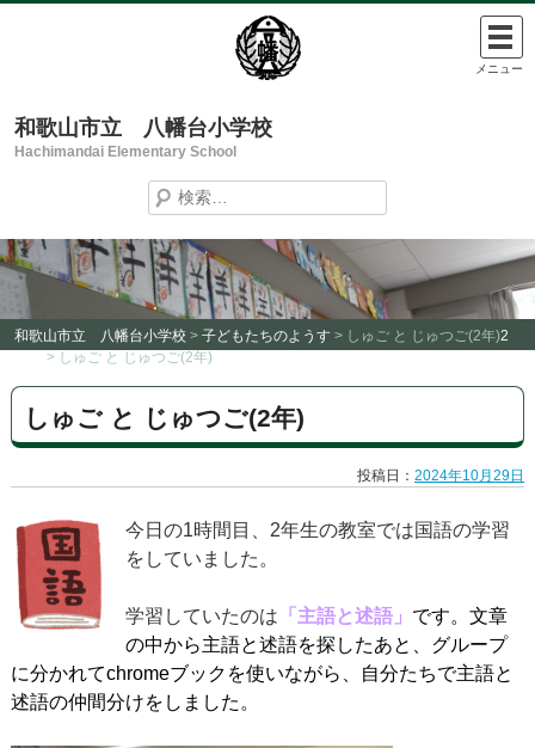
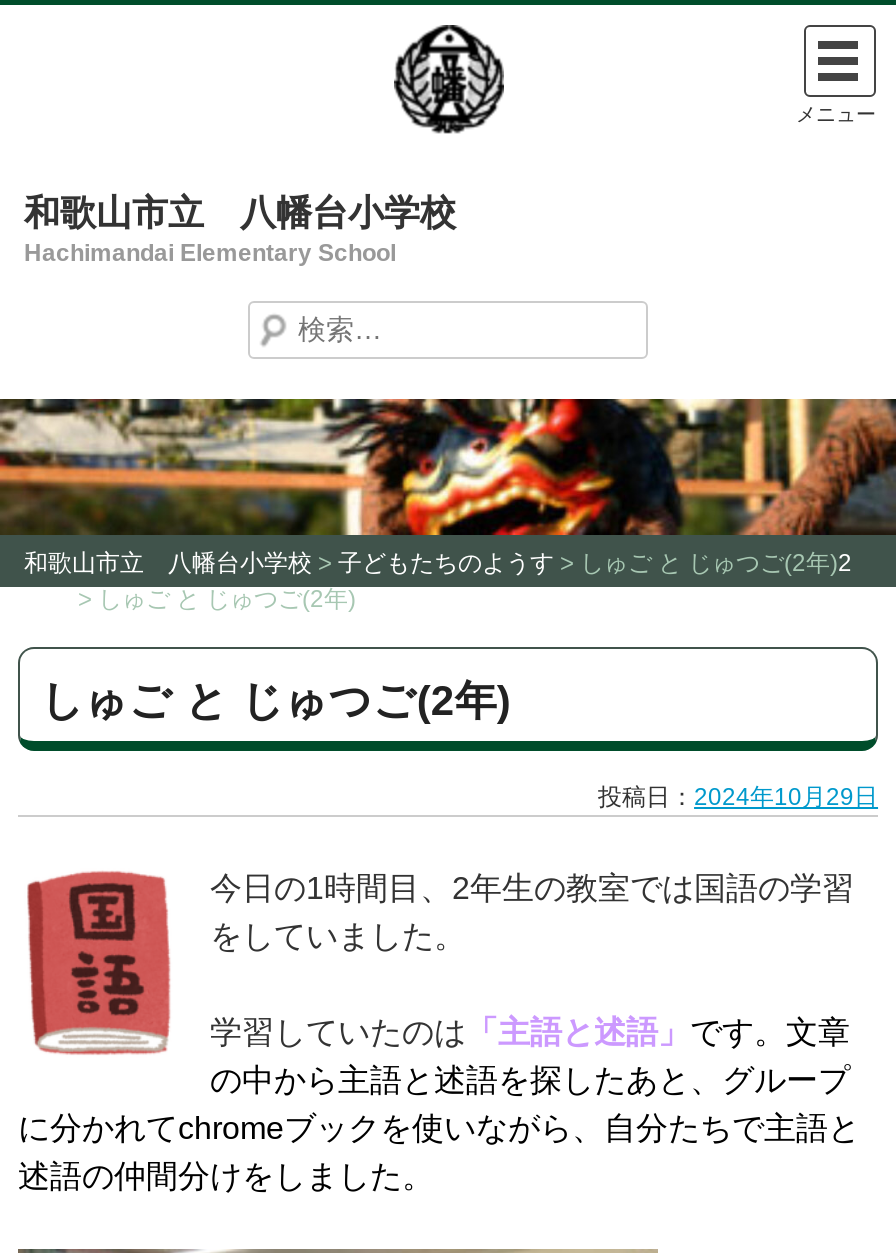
[4,238,531,320] [image] -> [6,397,890,537] [image]

